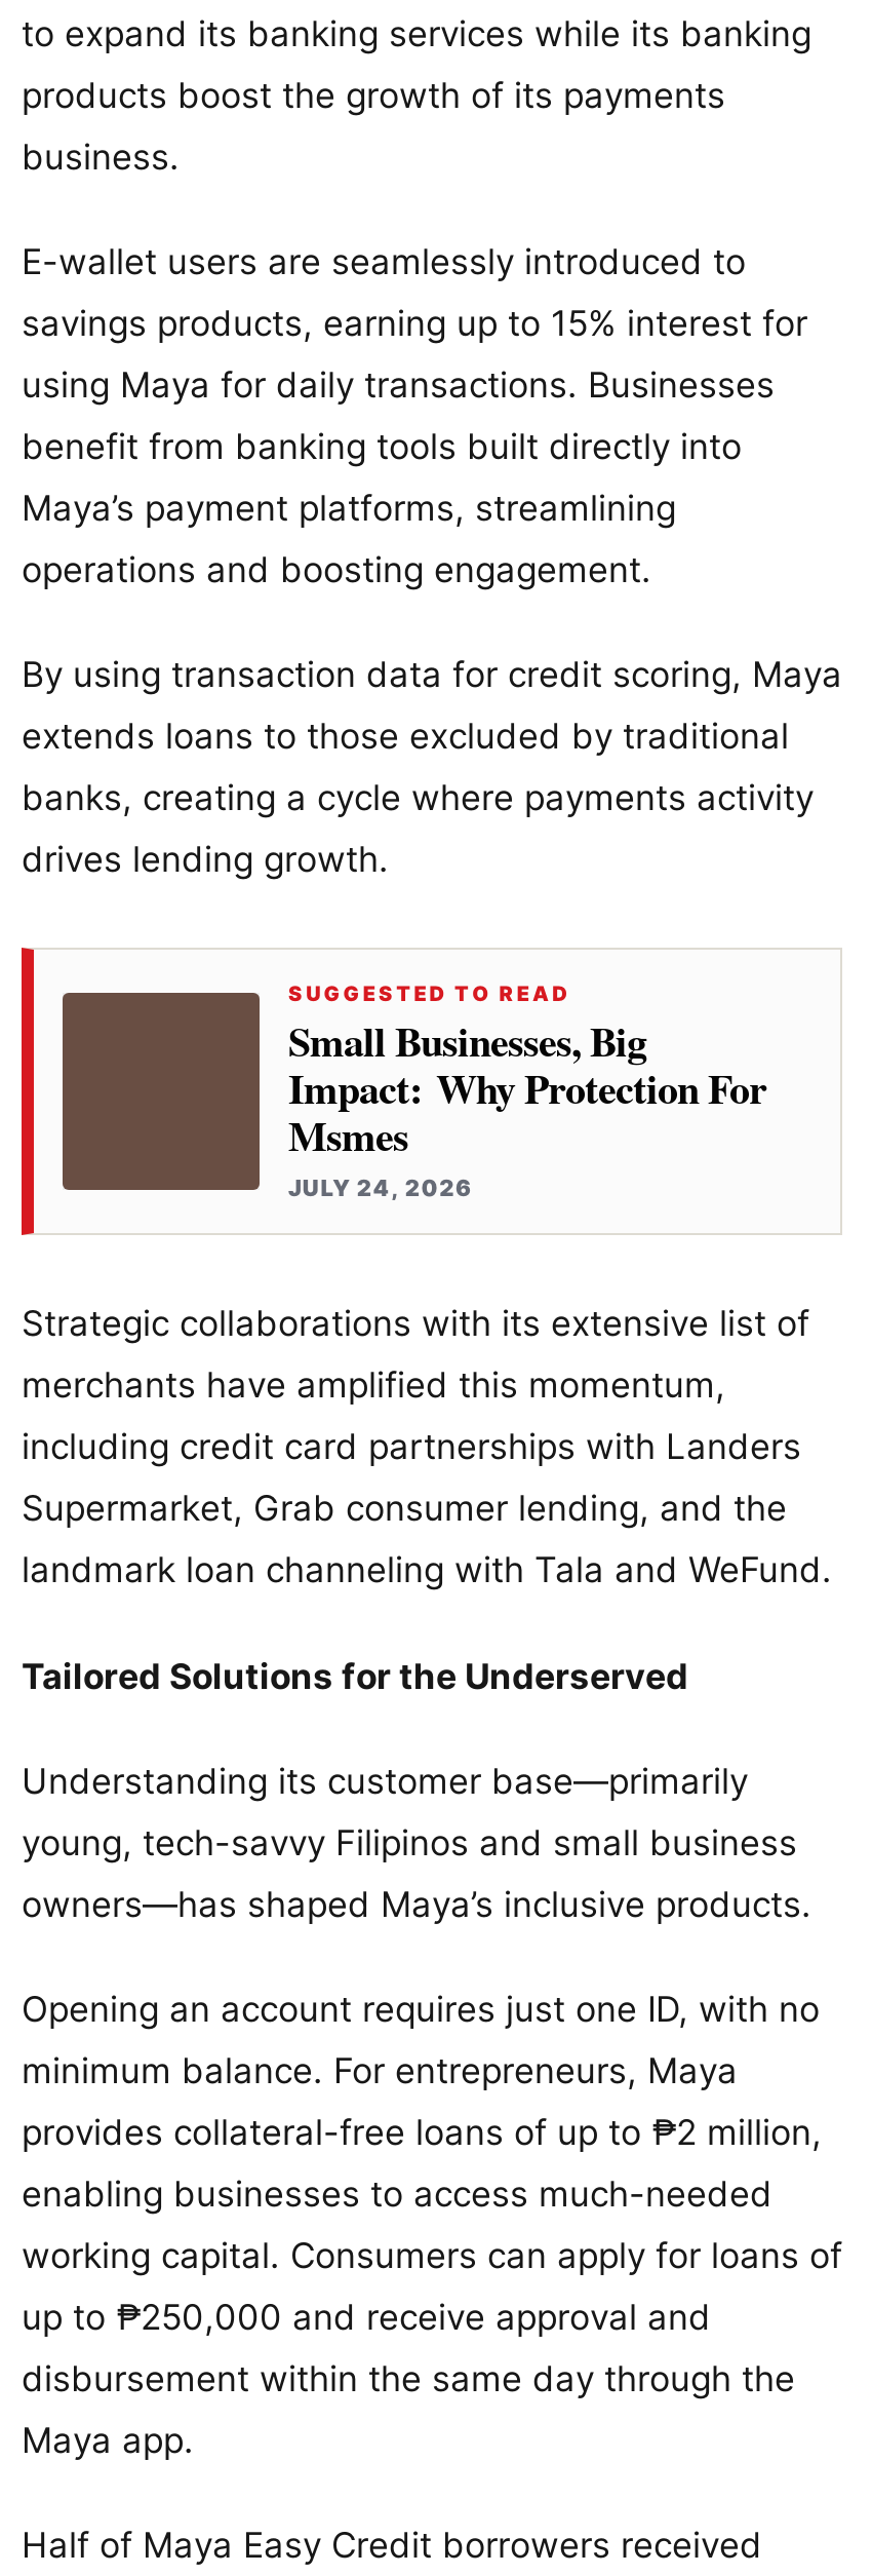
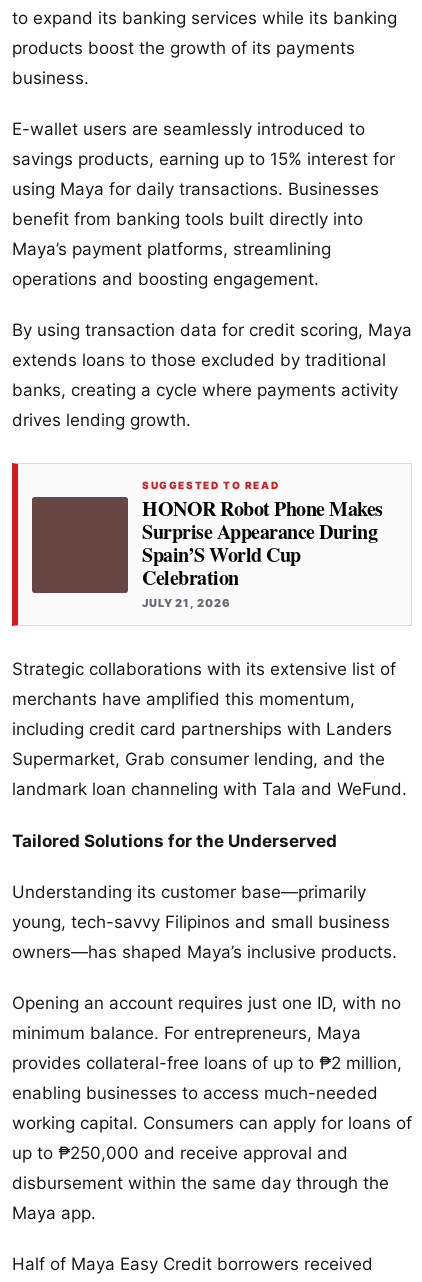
[288,1012,766,1203] Small Businesses, Big | Impact: Why Protection For | Msmes | JULY 24, 2026 -> [142,494,382,610] HONOR Robot Phone Makes | Surprise Appearance During | Spain’S World Cup | Celebration | JULY 21, 2026

